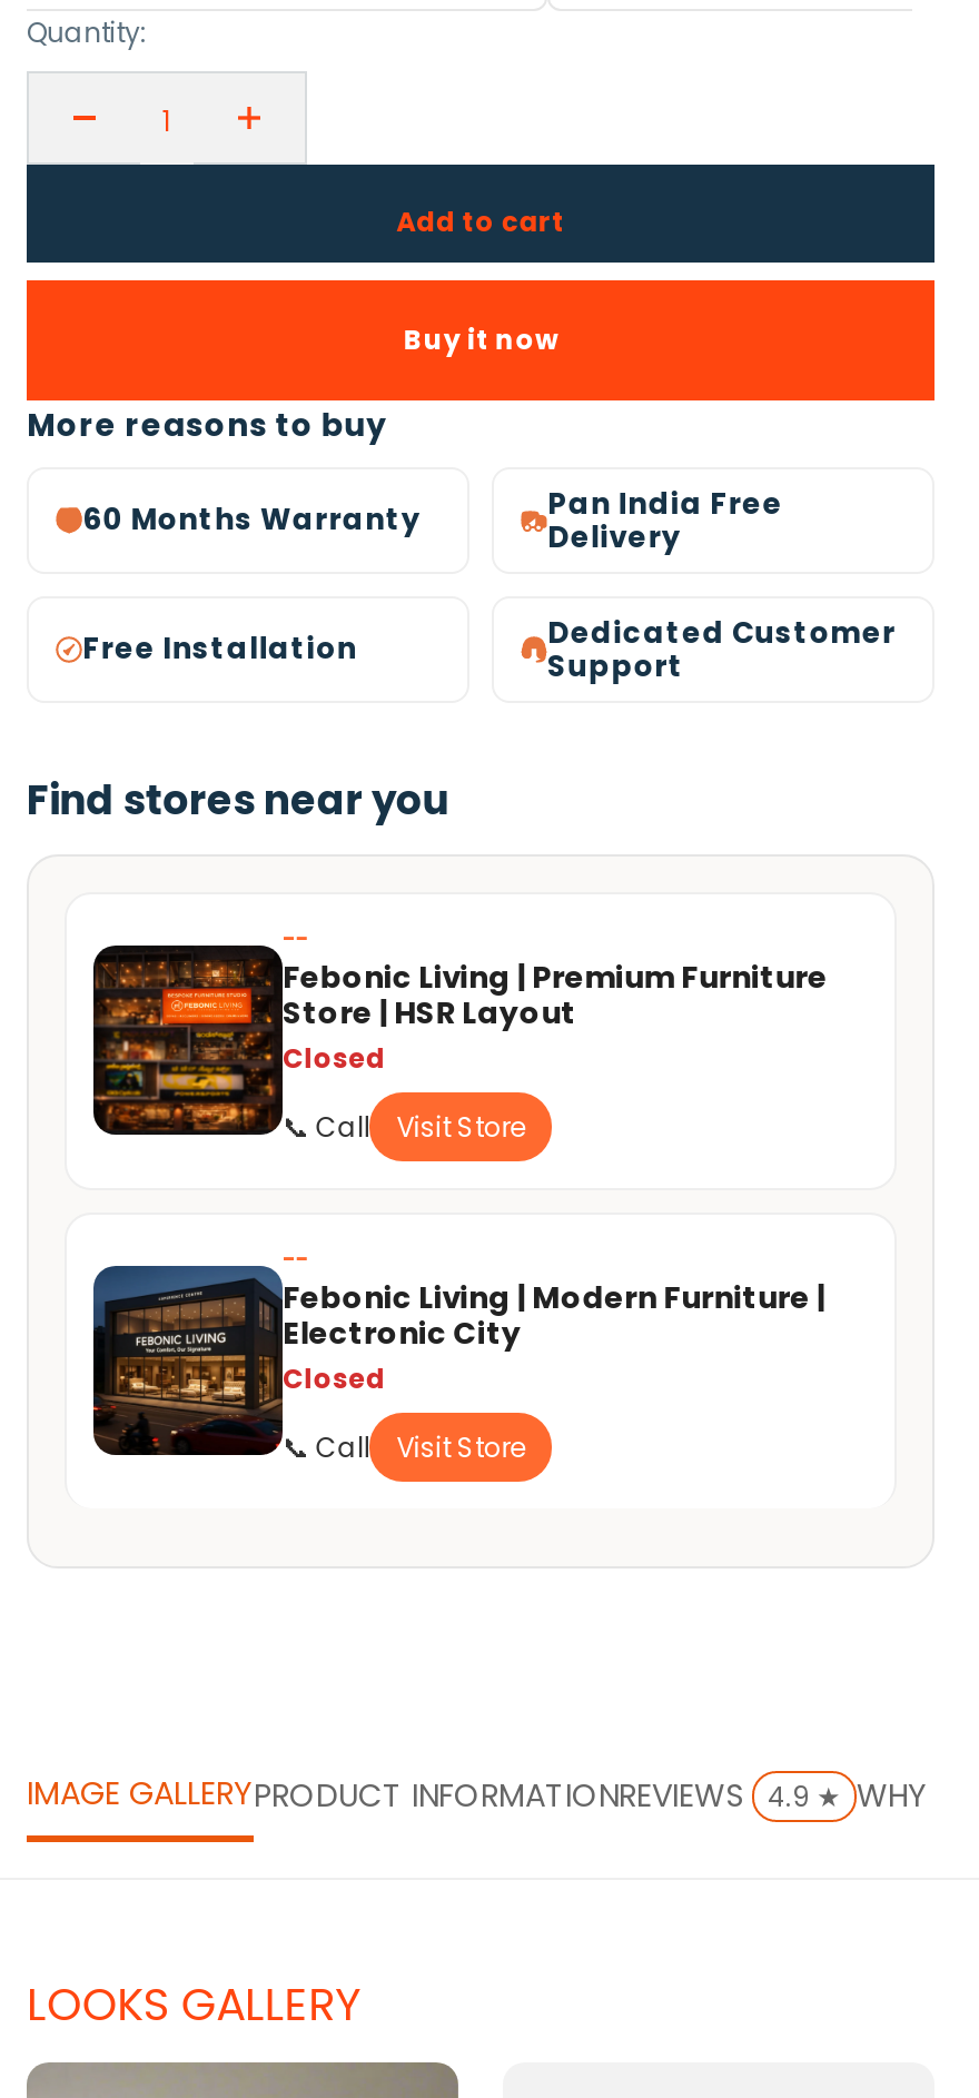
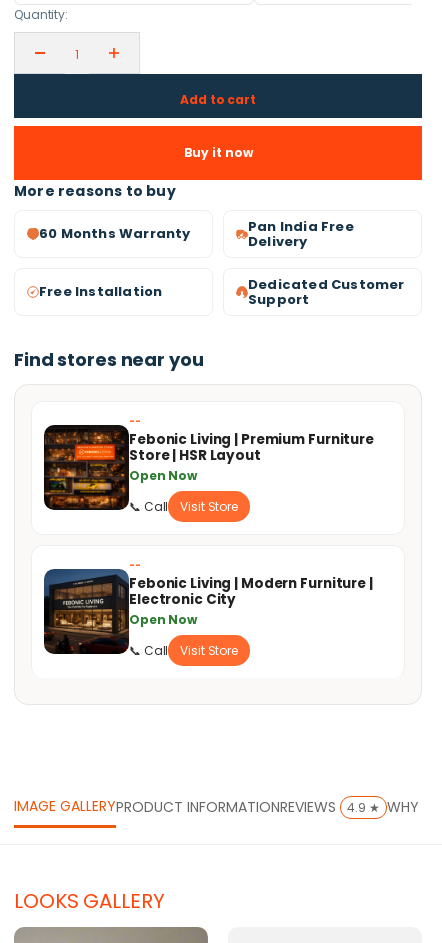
[283,1039,386,1076] Closed -> [129,467,197,484] Open Now
[283,1359,386,1397] Closed -> [129,611,197,628] Open Now

